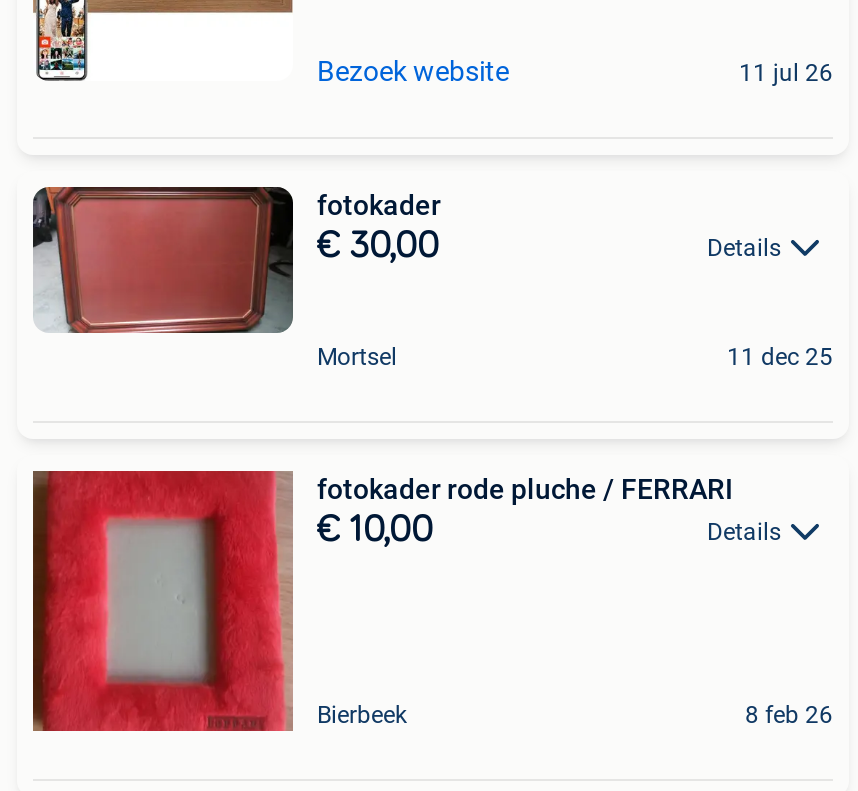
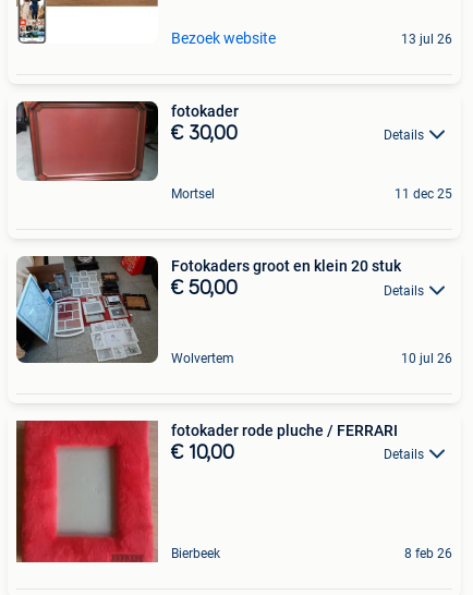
[739,58,833,86] 11 jul 26 -> [401,31,452,47] 13 jul 26
none -> [16,255,424,364] [image] | Fotokaders groot en klein 20 stuk | € 50,00 | Details
none -> [171,351,452,366] Wolvertem | 10 jul 26

